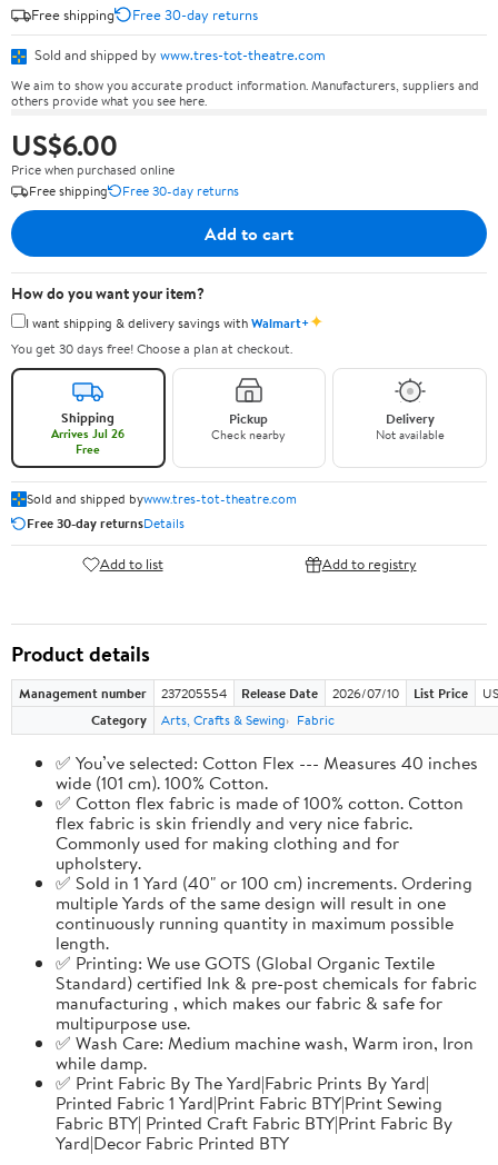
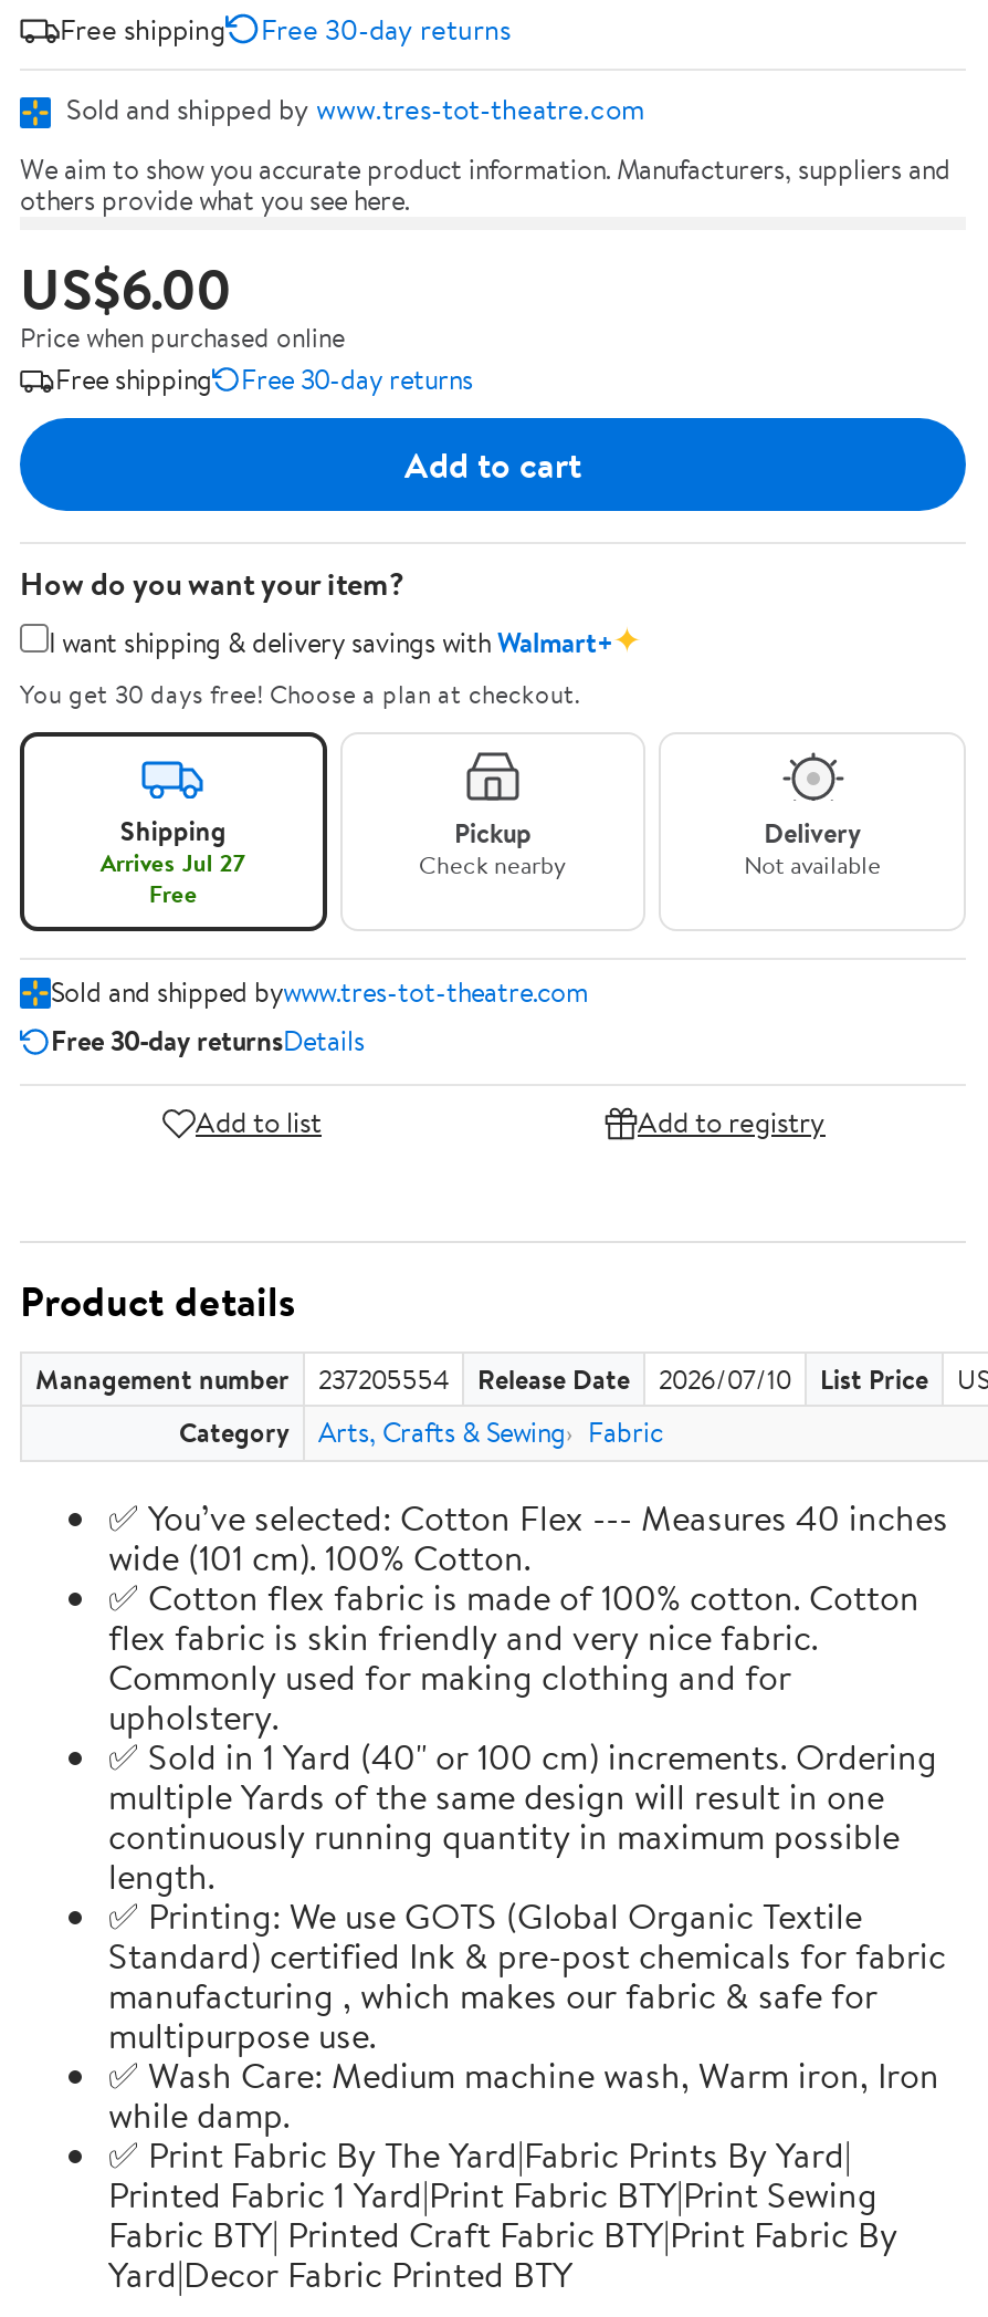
[51,425,125,442] Arrives Jul 26 -> [100,845,246,880] Arrives Jul 27

